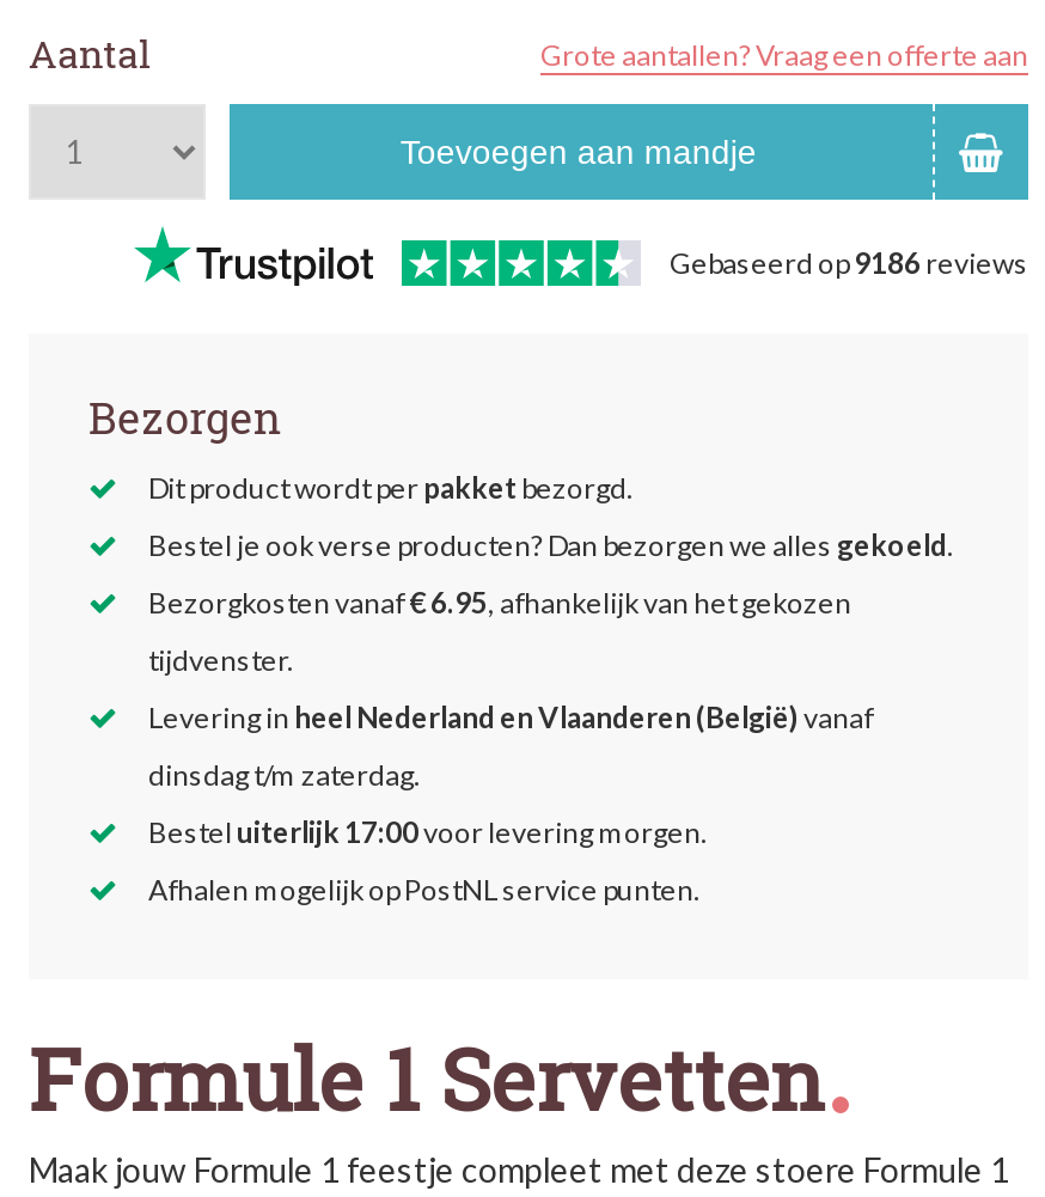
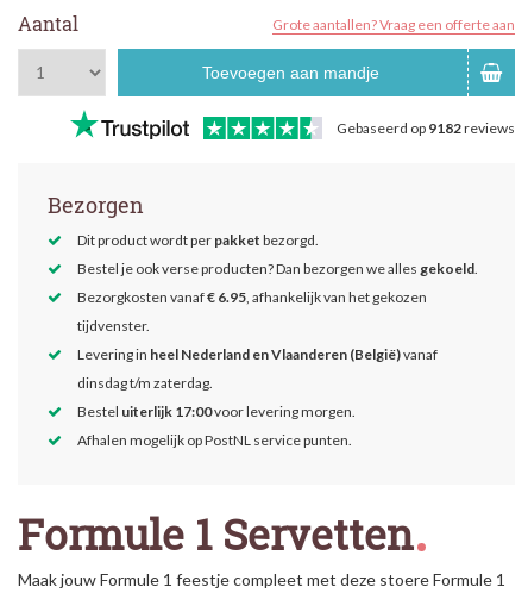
[670,246,1028,282] Gebaseerd op9186 reviews -> [337,120,515,137] Gebaseerd op9182 reviews

